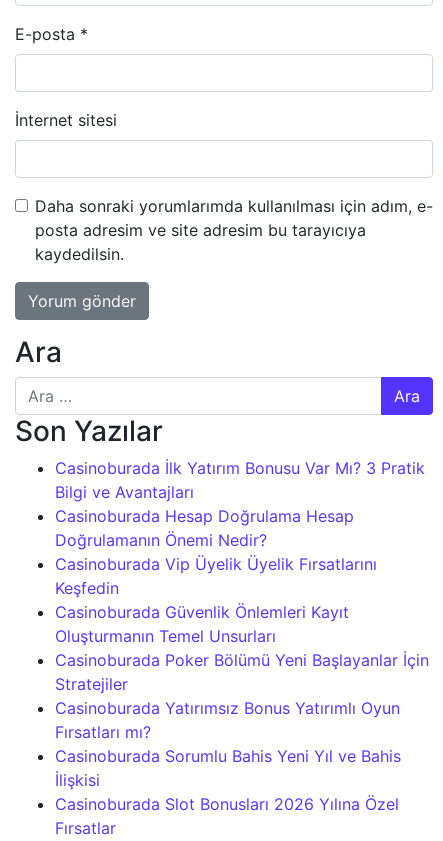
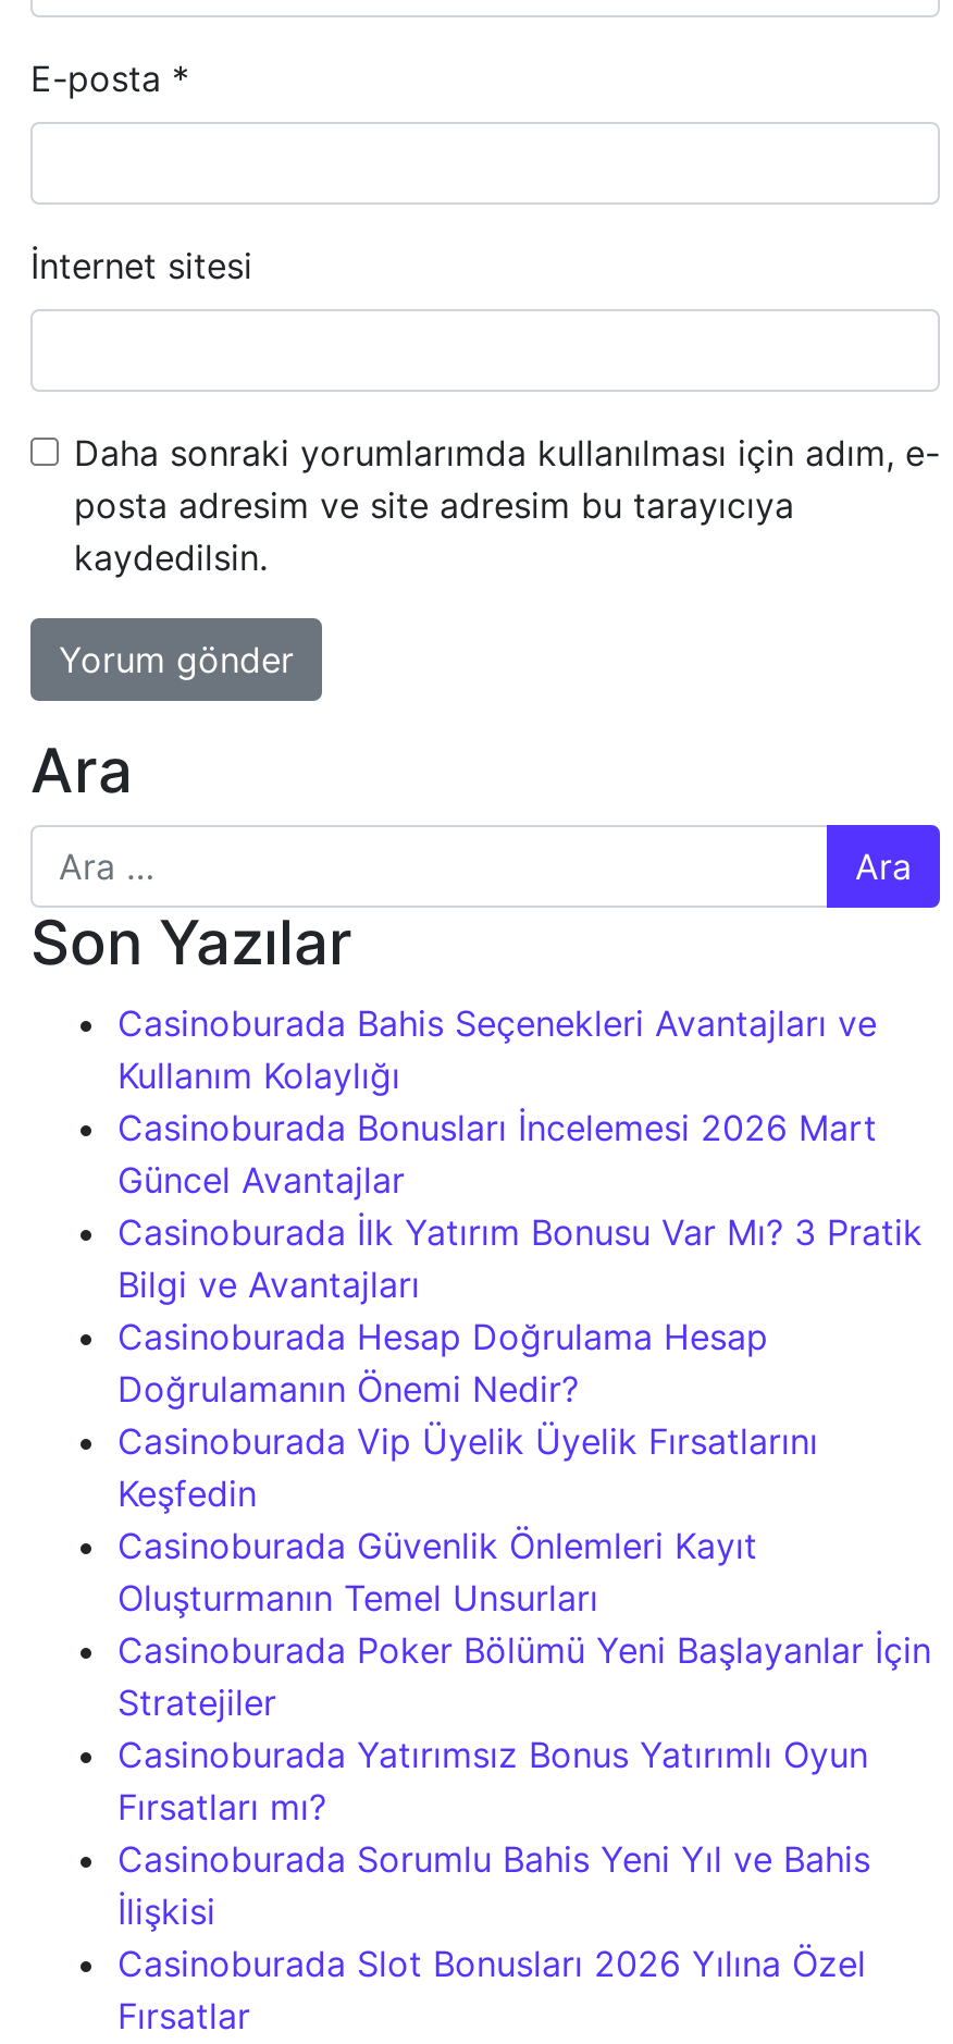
none -> [117,1001,877,1202] Casinoburada Bahis Seçenekleri Avantajları ve | Kullanım Kolaylığı | Casinoburada Bonusları İncelemesi 2026 Mart | Güncel Avantajlar

